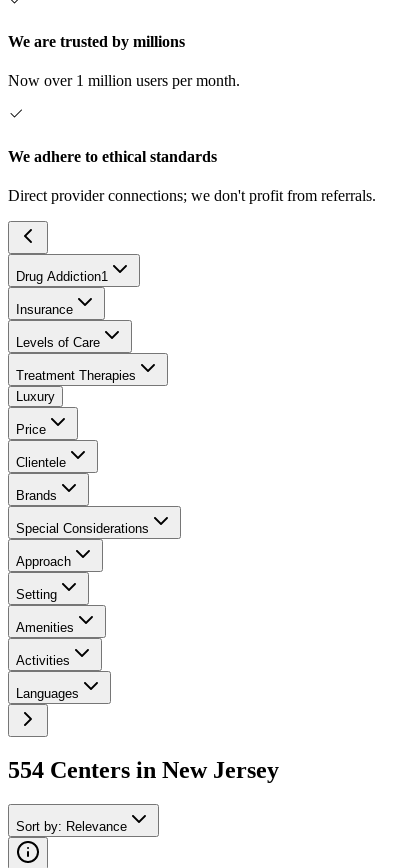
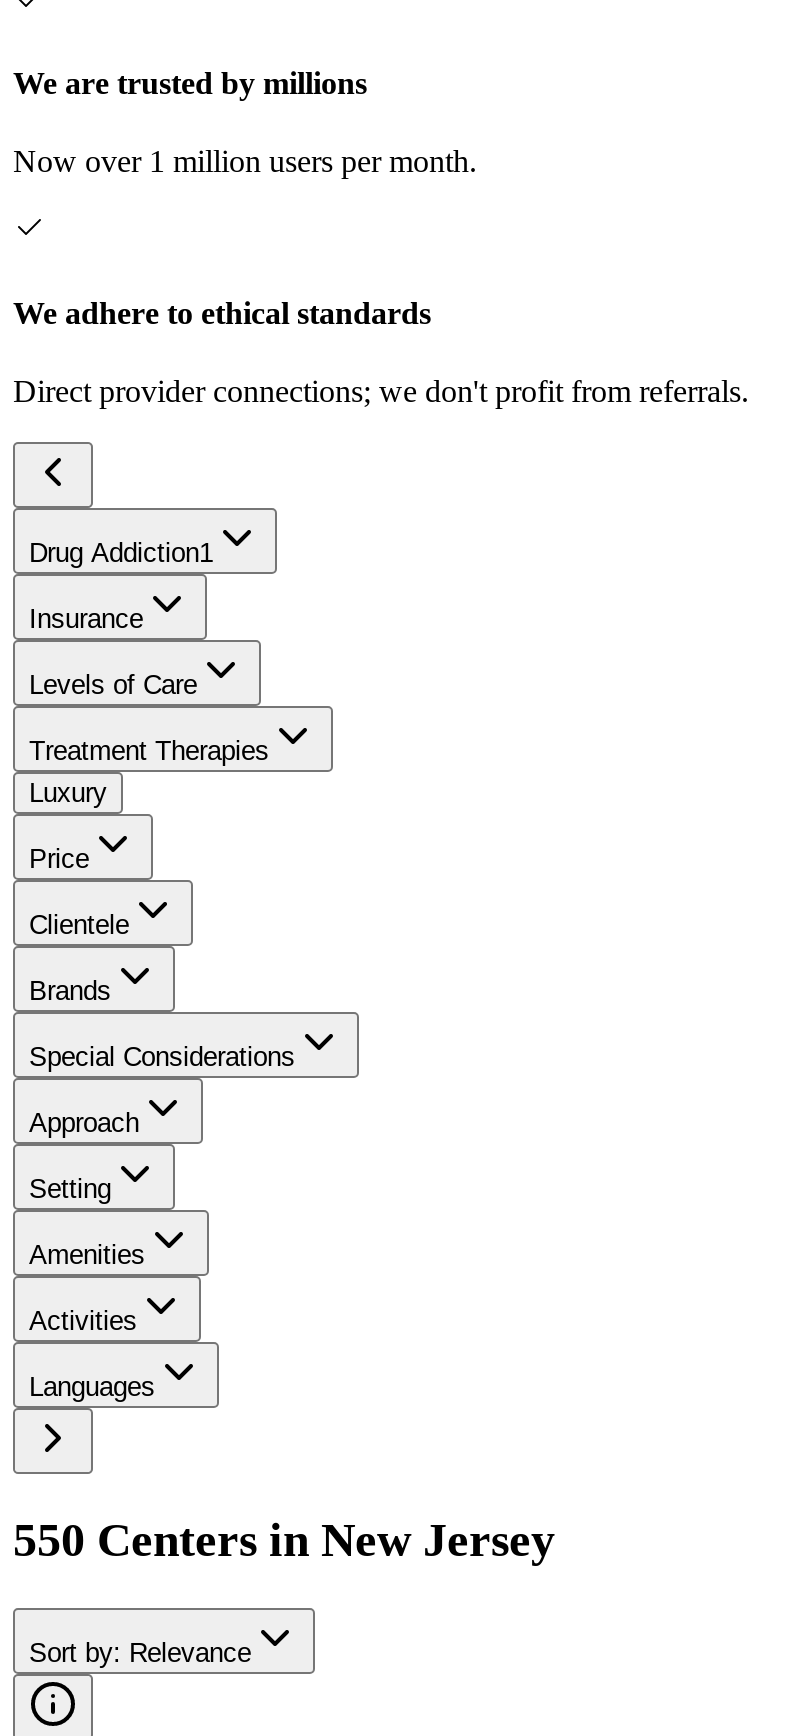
[8,757,279,783] 554 Centers in New Jersey -> [13,1513,555,1565] 550 Centers in New Jersey

